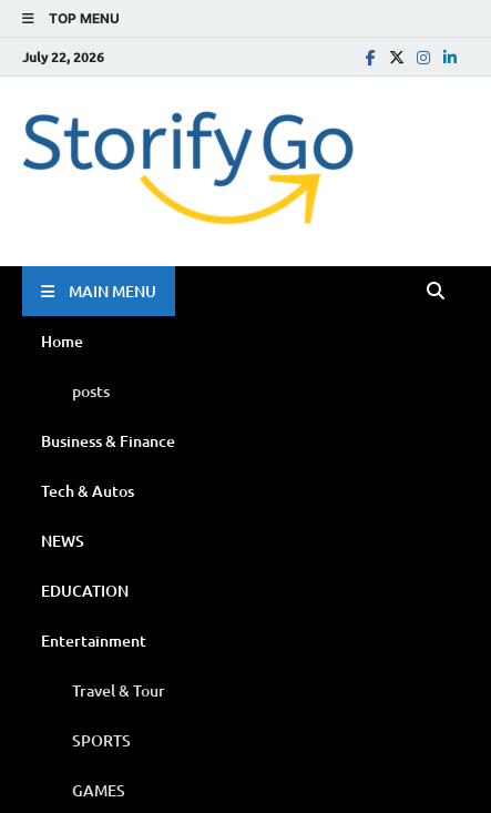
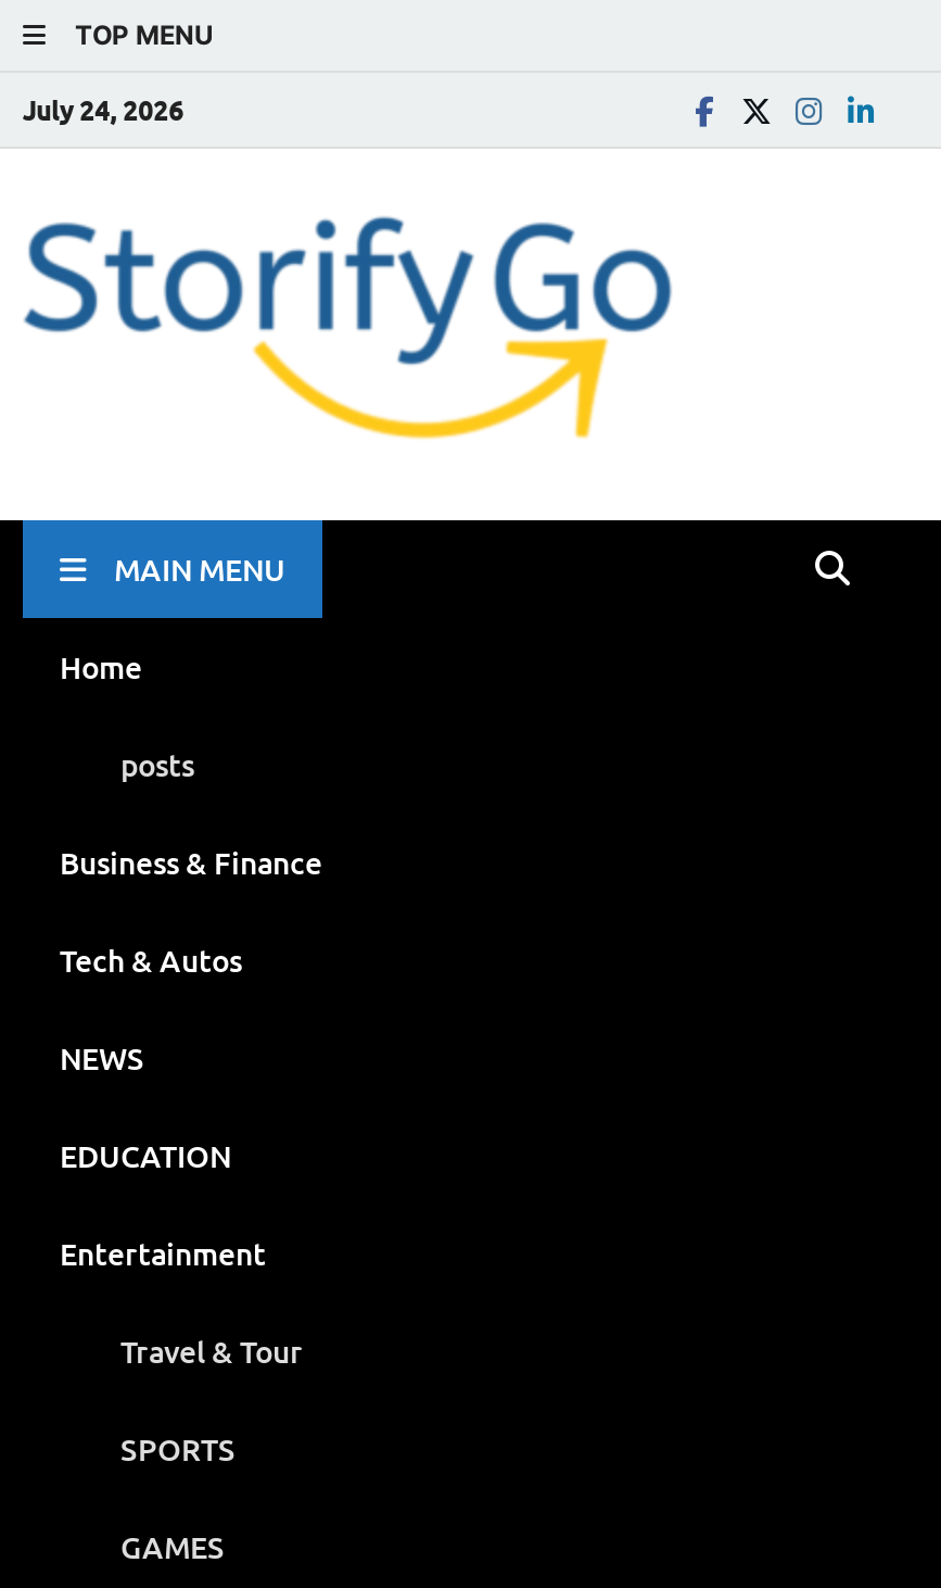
[22,47,104,66] July 22, 2026 -> [23,91,183,128] July 24, 2026

